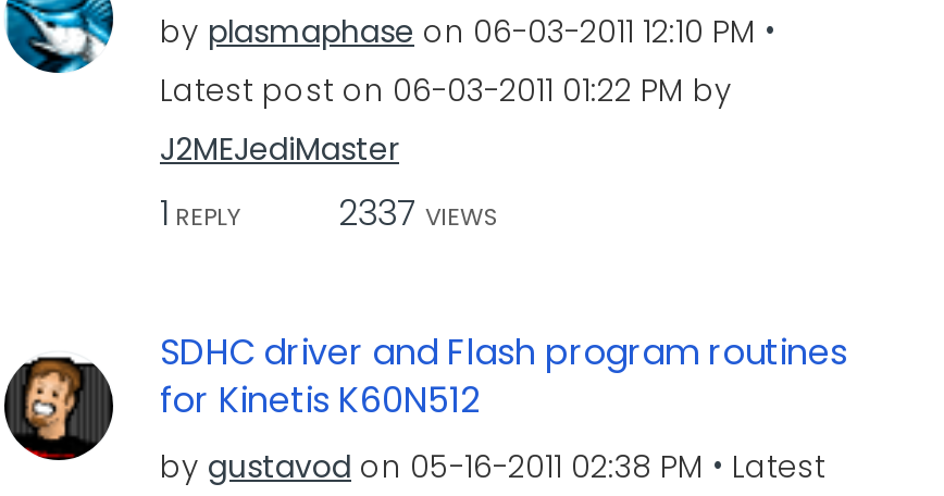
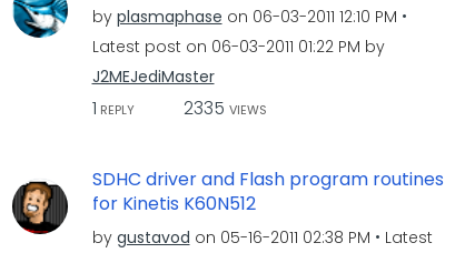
[160,187,499,237] 1 REPLY 2337 VIEWS -> [92,95,266,121] 1 REPLY 2335 VIEWS

